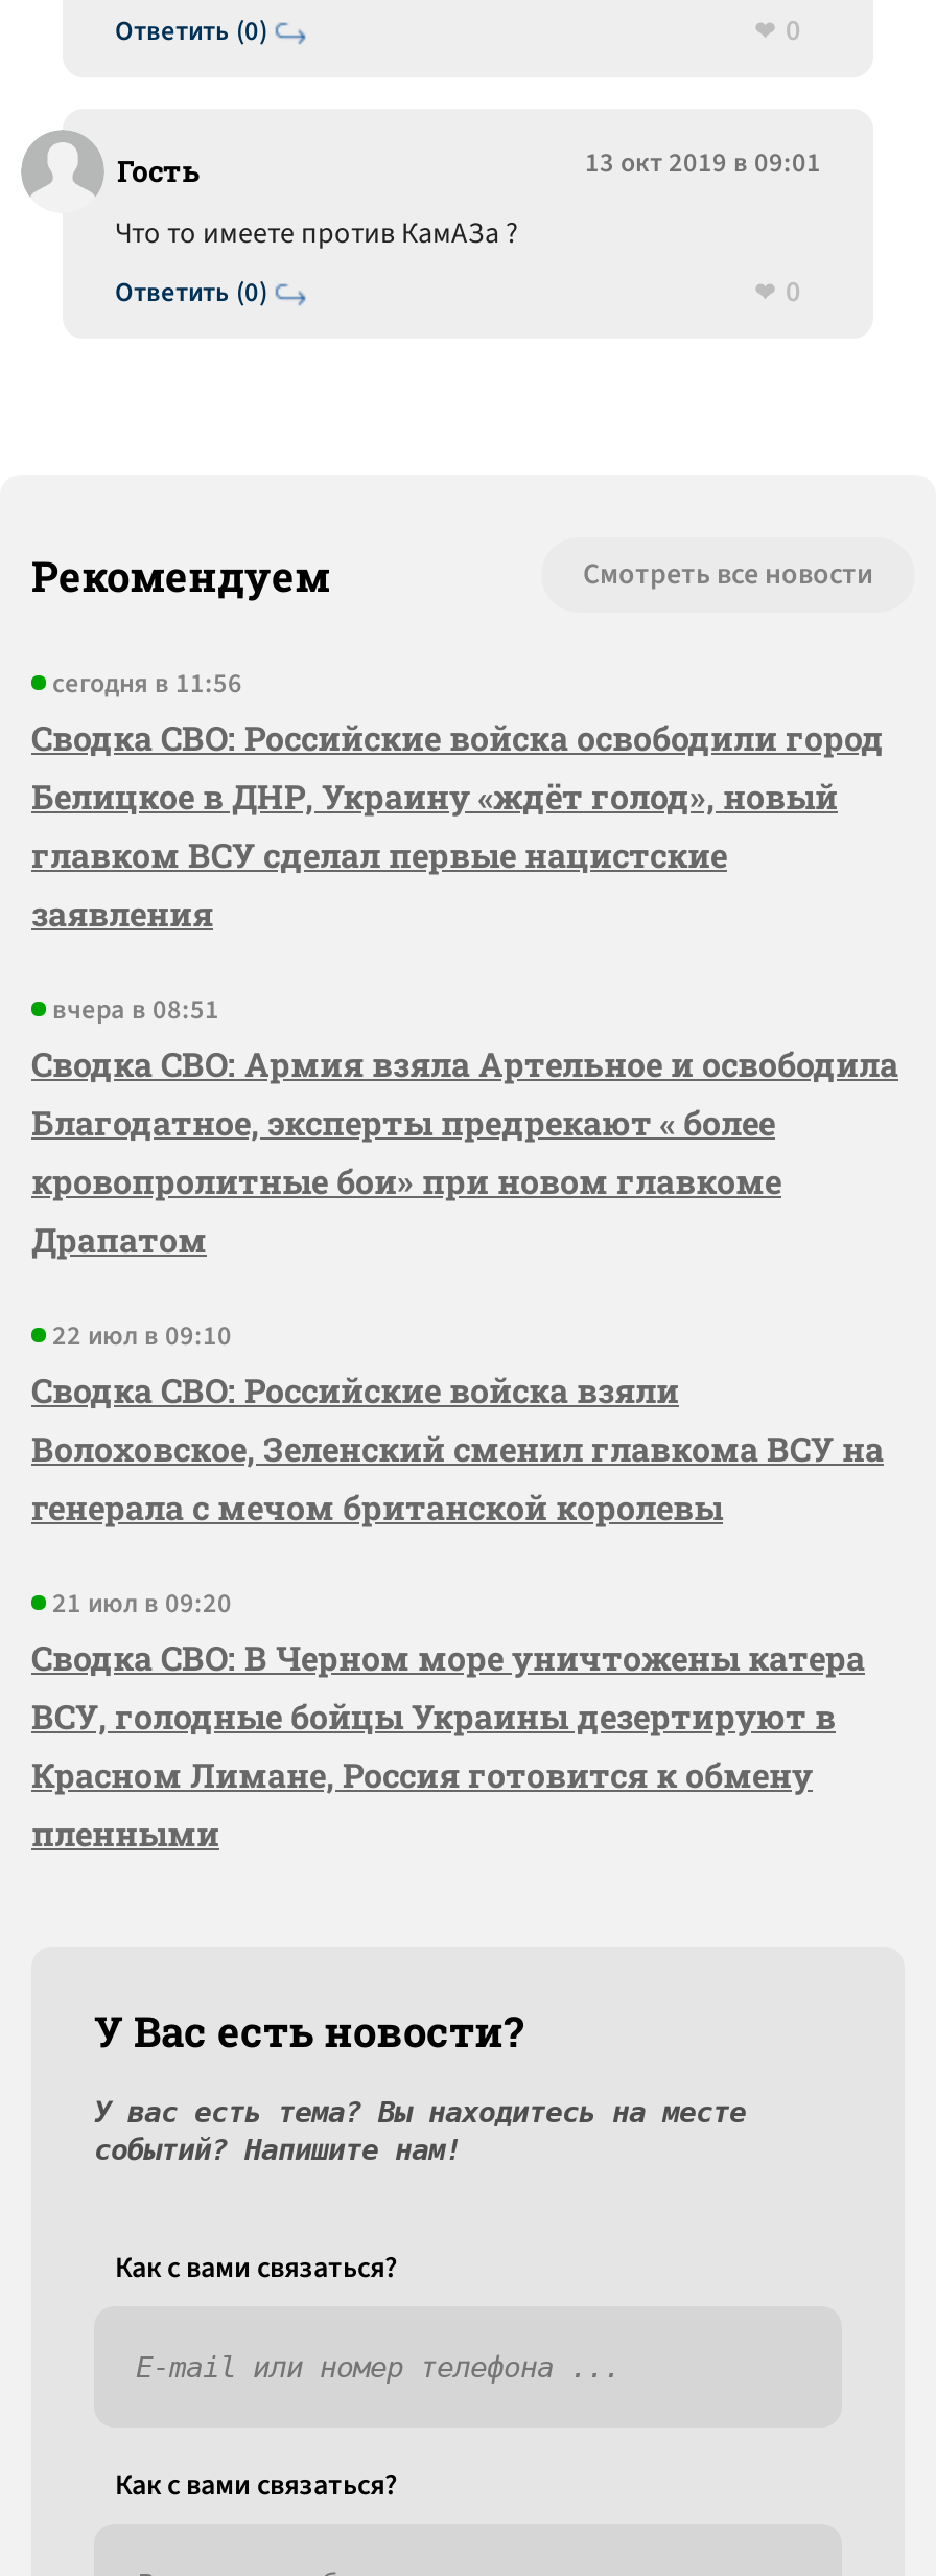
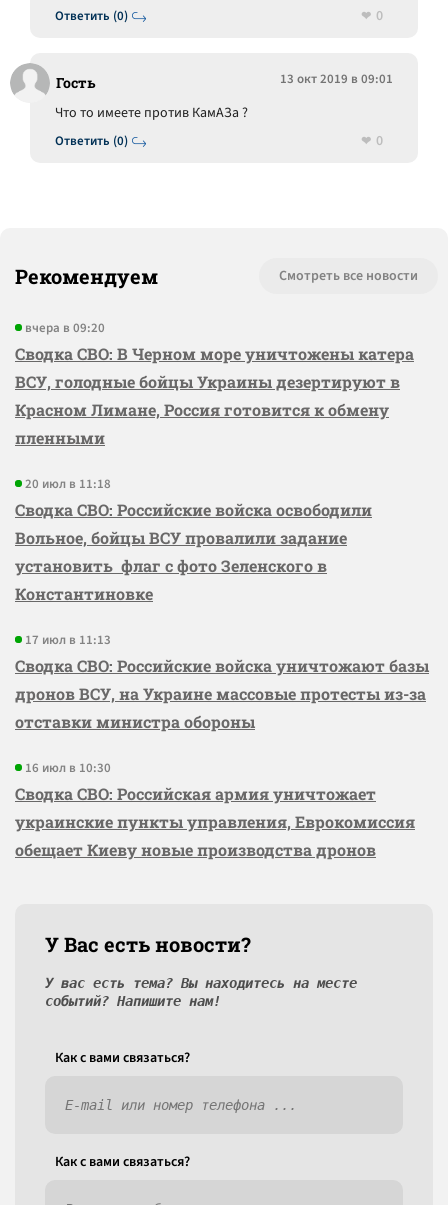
[31,665,898,1623] сегодня в 11:56 | Сводка СВО: Российские войска освободили город | Белицкое в ДНР, Украину «ждёт голод», новый | главком ВСУ сделал первые нацистские | заявления | вчера в 08:51 | Сводка СВО: Армия взяла Артельное и освободила | Благодатное, эксперты предрекают « более | кровопролитные бои» при новом главкоме | Драпатом | 22 июл в 09:10 | Сводка СВО: Российские войска взяли | Волоховское, Зеленский сменил главкома ВСУ на | генерала с мечом британской королевы | 21 июл в 09:20 -> [25,319,105,337] вчера в 09:20
moved [31,1636,865,1855] -> [15,343,414,448]: Сводка СВО: В Черном море уничтожены катера | ВСУ, голодные бойцы Украины дезертируют в | Красном Лимане, Россия готовится к обмену | пленными
none -> [15,475,429,860] 20 июл в 11:18 | Сводка СВО: Российские войска освободили | Вольное, бойцы ВСУ провалили задание | установить флаг с фото Зеленского в | Константиновке | 17 июл в 11:13 | Сводка СВО: Российские войска уничтожают базы | дронов ВСУ, на Украине массовые протесты из-за | отставки министра обороны | 16 июл в 10:30 | Сводка СВО: Российская армия уничтожает | украинские пункты управления, Еврокомиссия | обещает Киеву новые производства дронов

